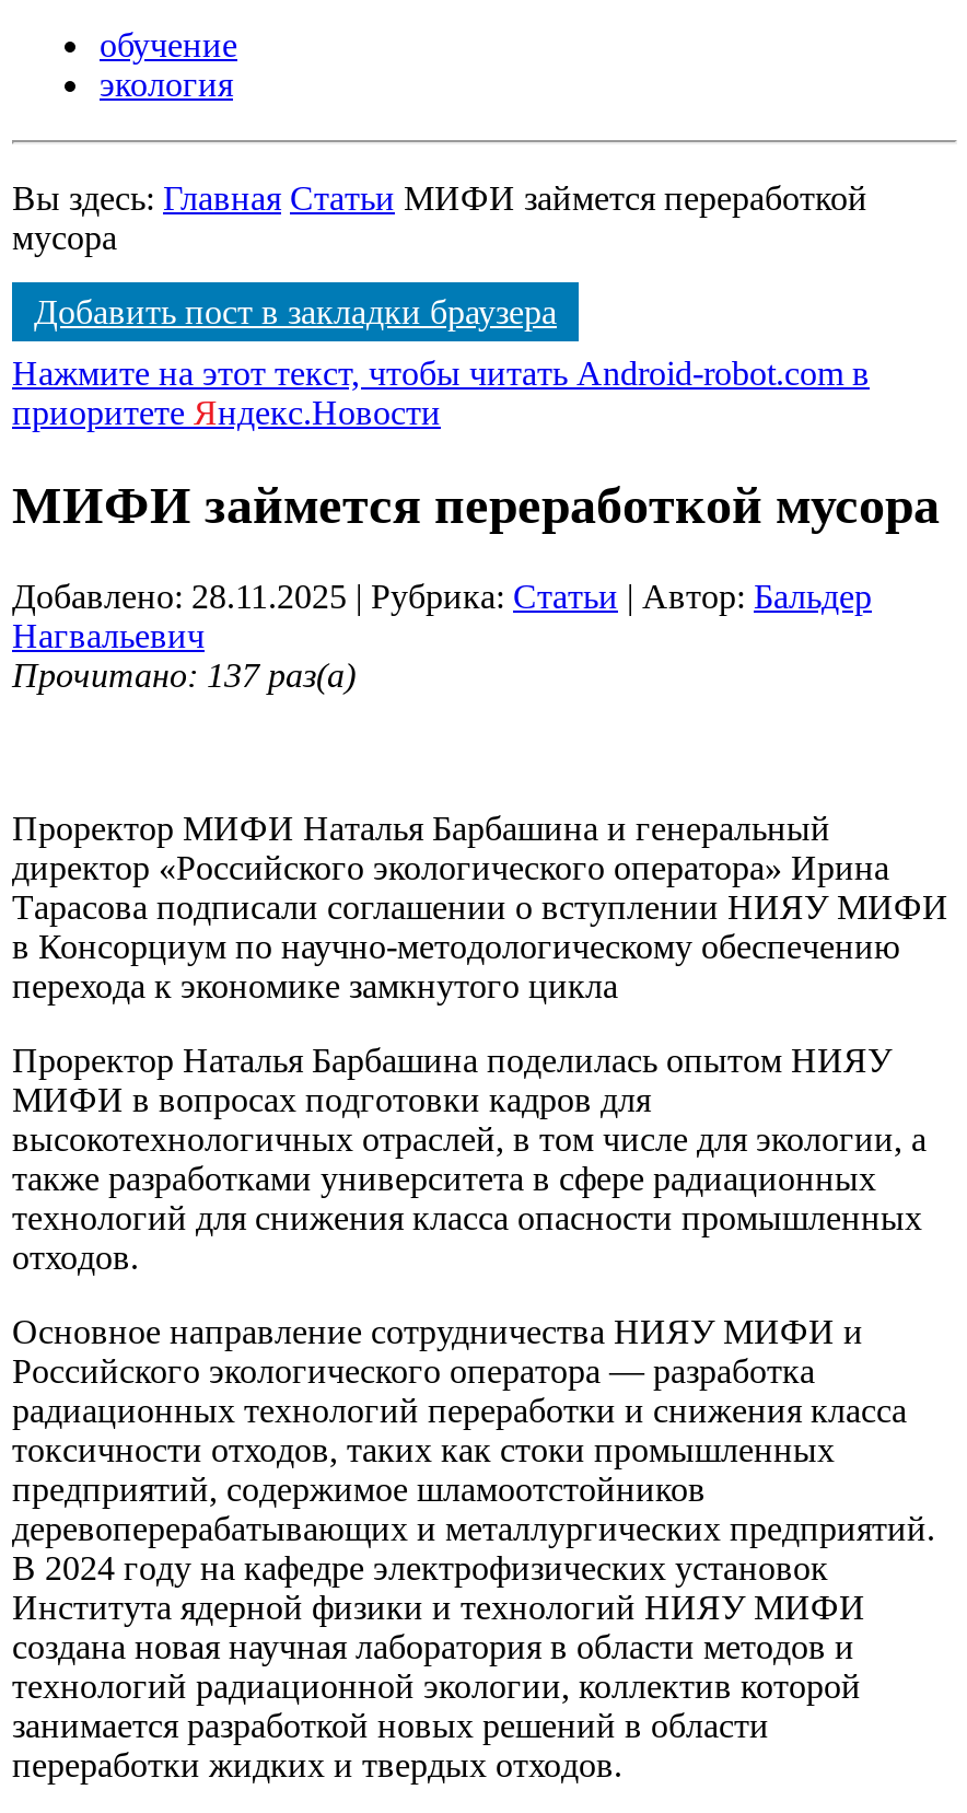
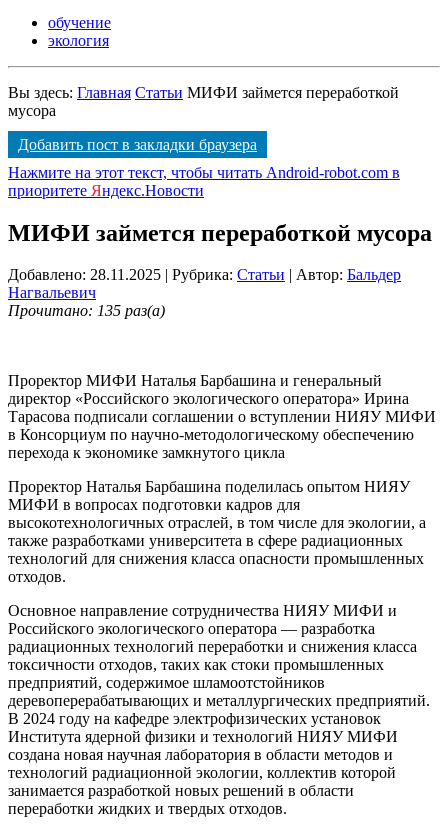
[12,658,356,695] Прочитано: 137 раз(а) -> [8,302,165,319] Прочитано: 135 раз(а)

